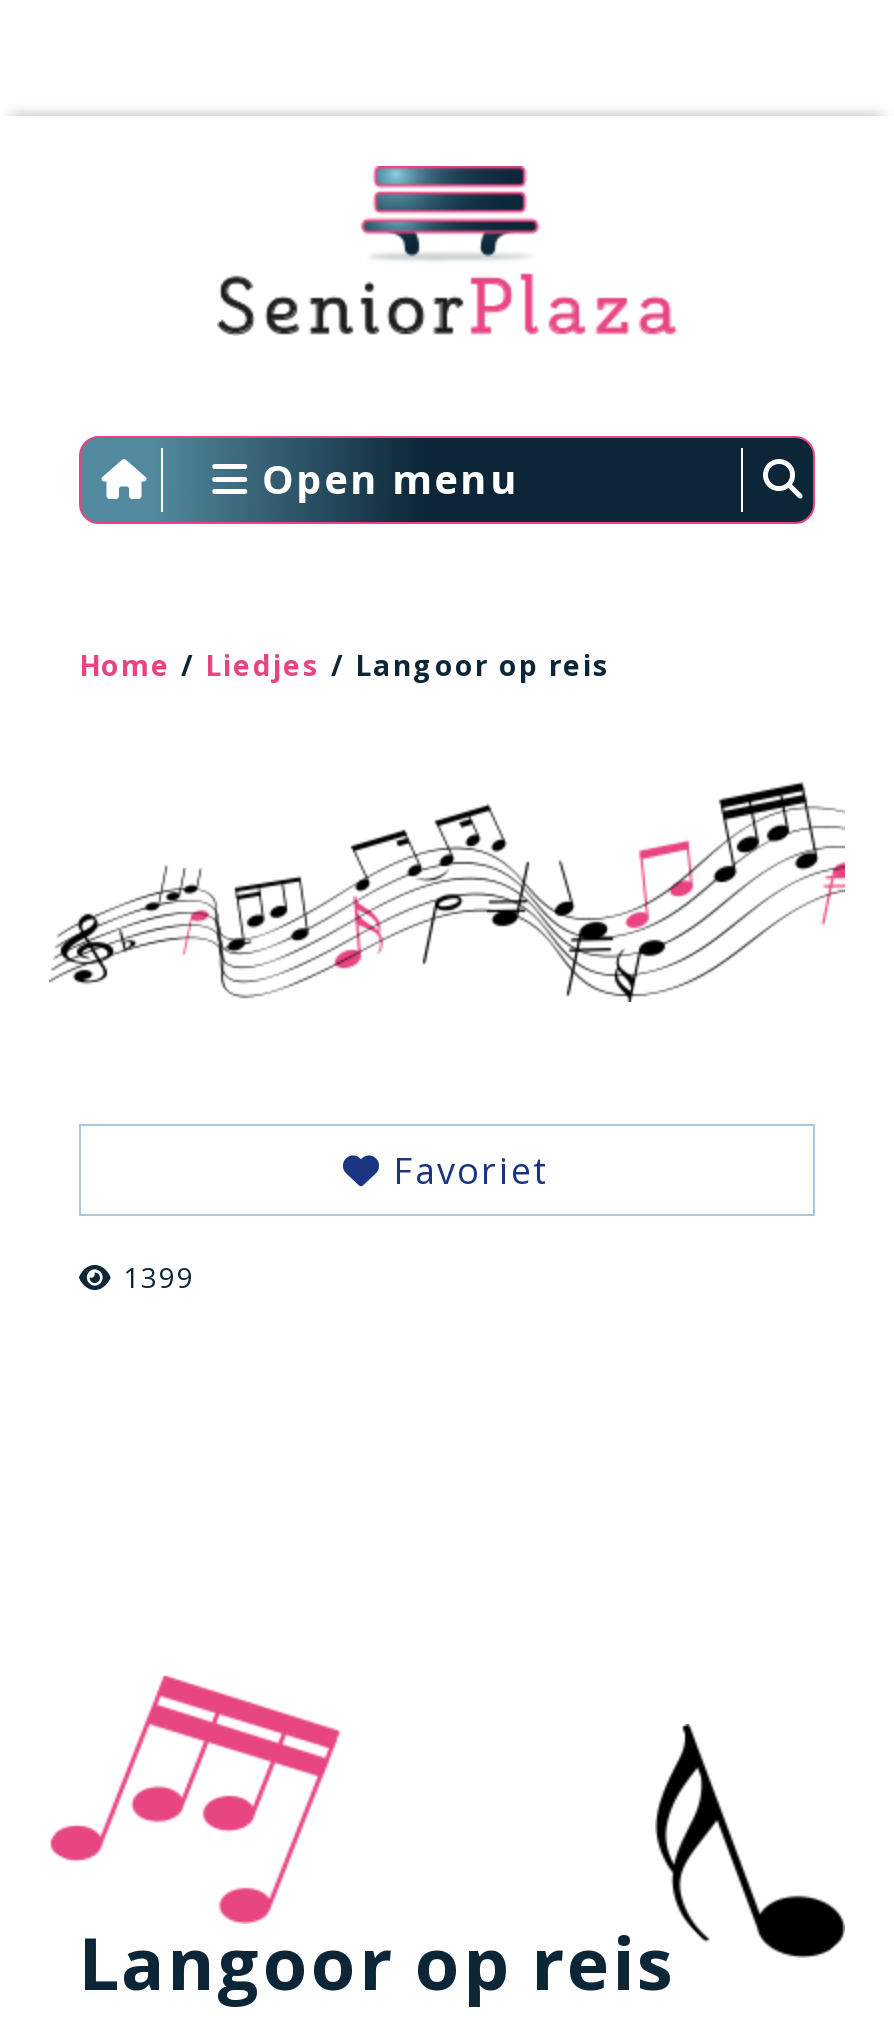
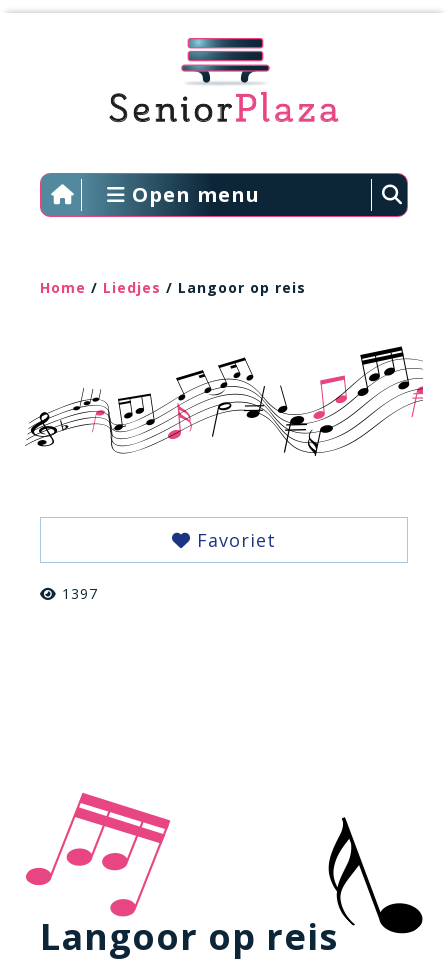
[113,1258,195,1296] 1399 -> [57,584,98,603] 1397

